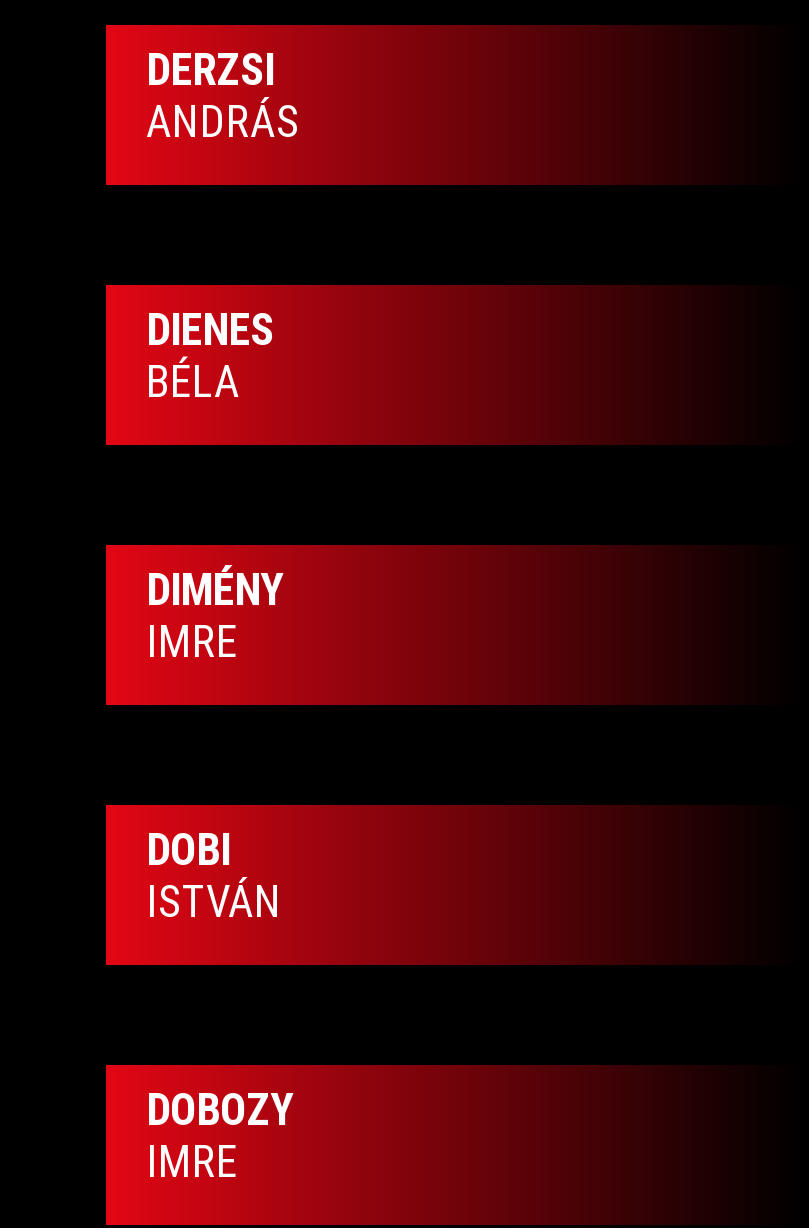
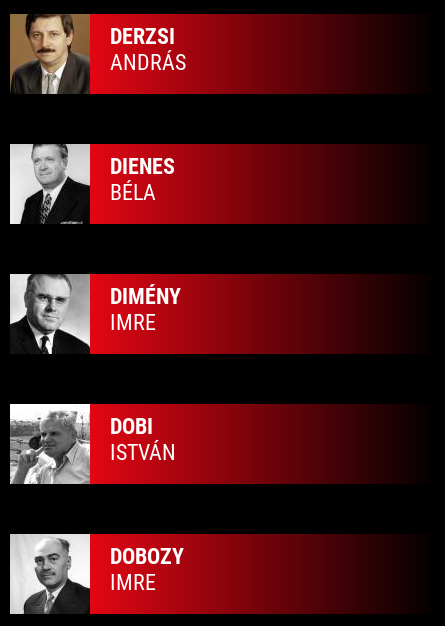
none -> [9,13,91,95] [image]
none -> [9,143,91,225] [image]
none -> [9,273,91,355] [image]
none -> [9,403,91,485] [image]
none -> [9,533,91,615] [image]

